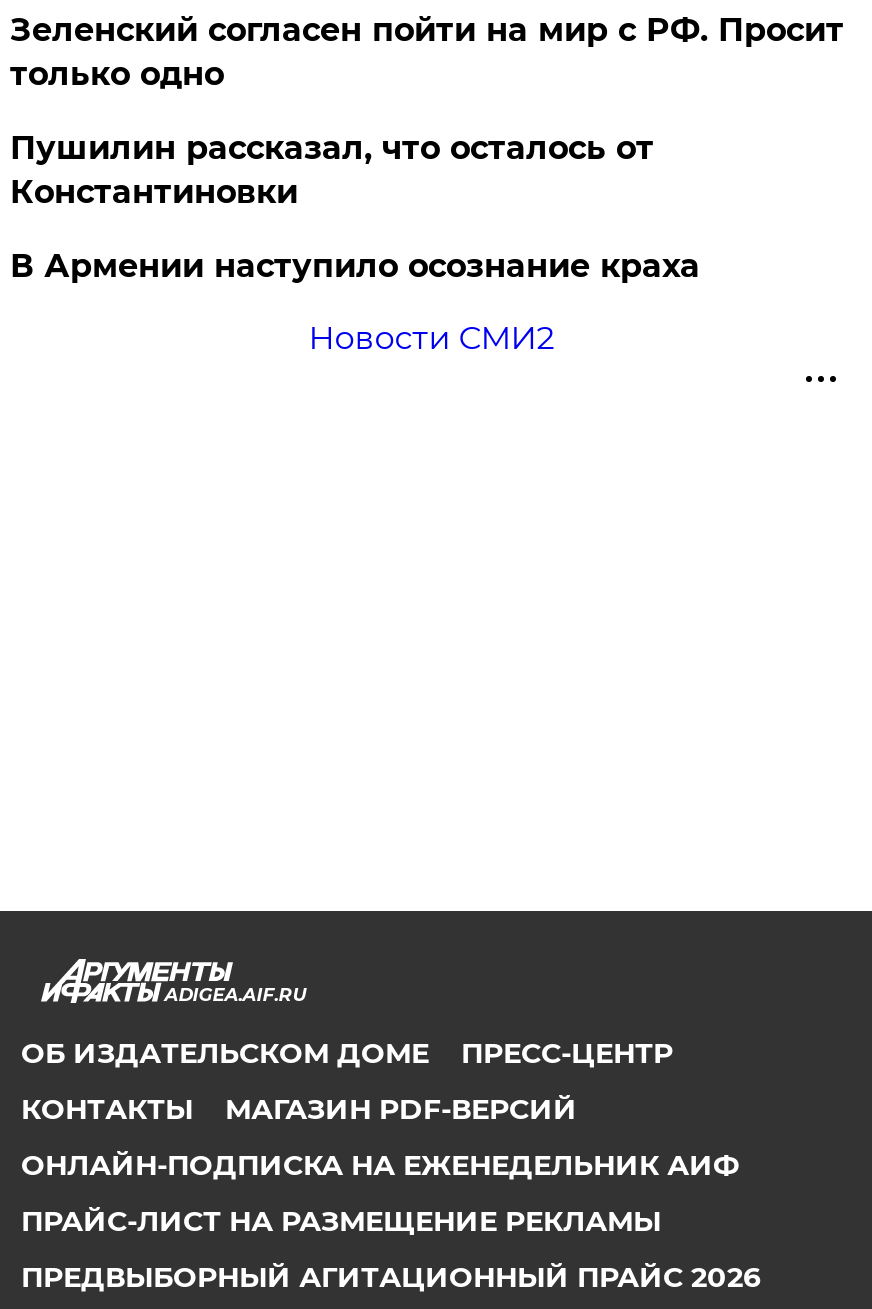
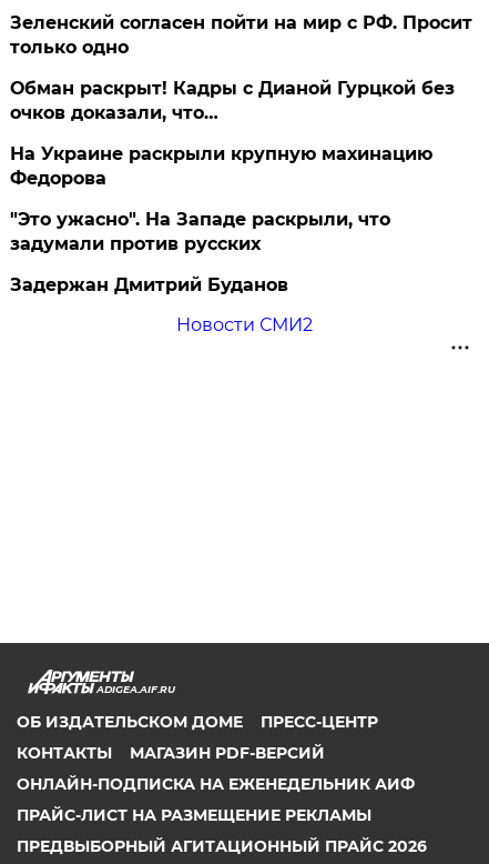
[10,129,700,285] Пушилин рассказал, что осталось от | Константиновки | В Армении наступило осознание краха -> [10,78,455,295] Обман раскрыт! Кадры с Дианой Гурцкой без | очков доказали, что… | На Украине раскрыли крупную махинацию | Федорова | "Это ужасно". На Западе раскрыли, что | задумали против русских | Задержан Дмитрий Буданов

